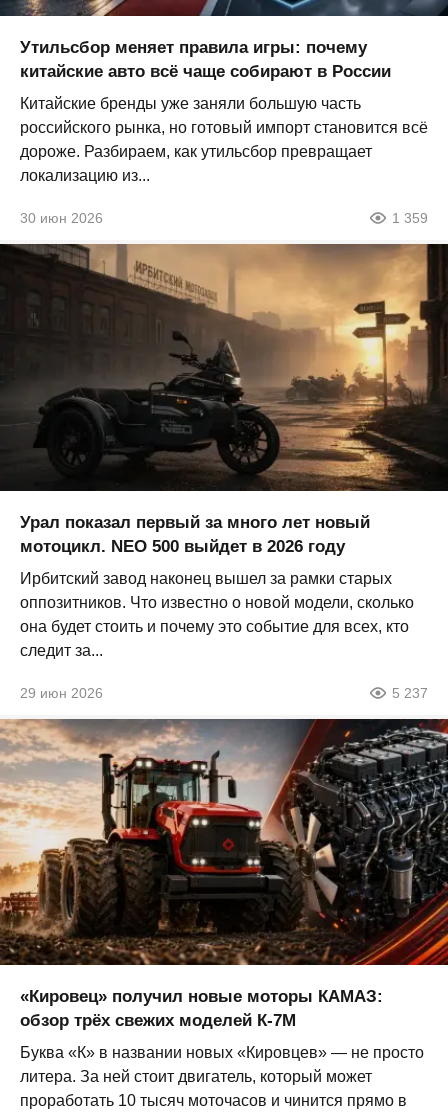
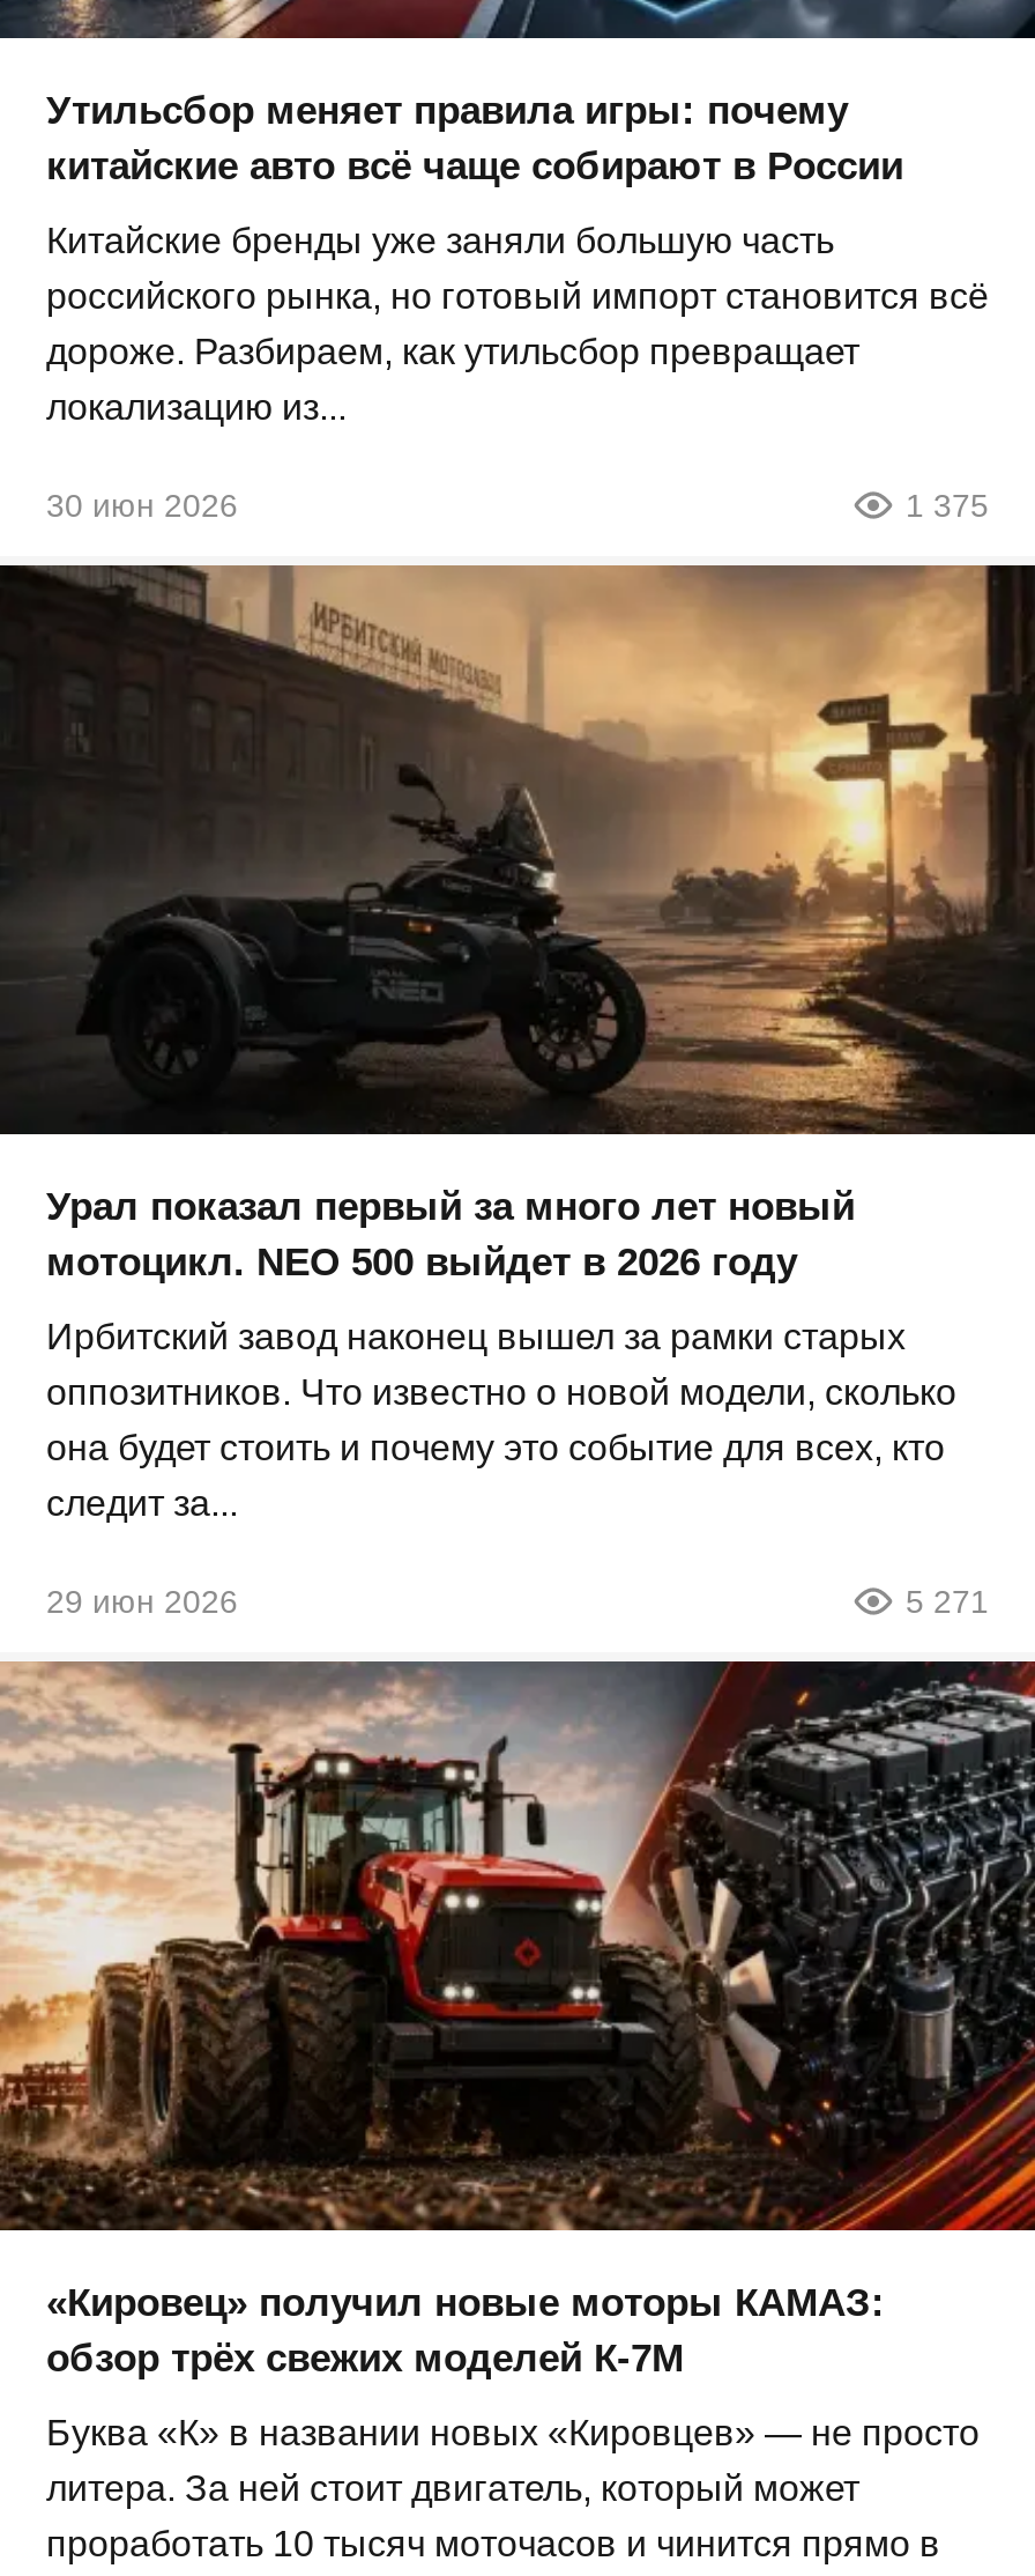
[392,210,428,226] 1 359 -> [906,486,989,523] 1 375
[392,684,428,700] 5 237 -> [906,1583,989,1620] 5 271

